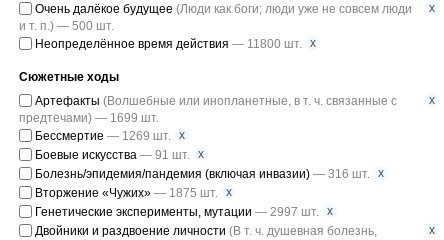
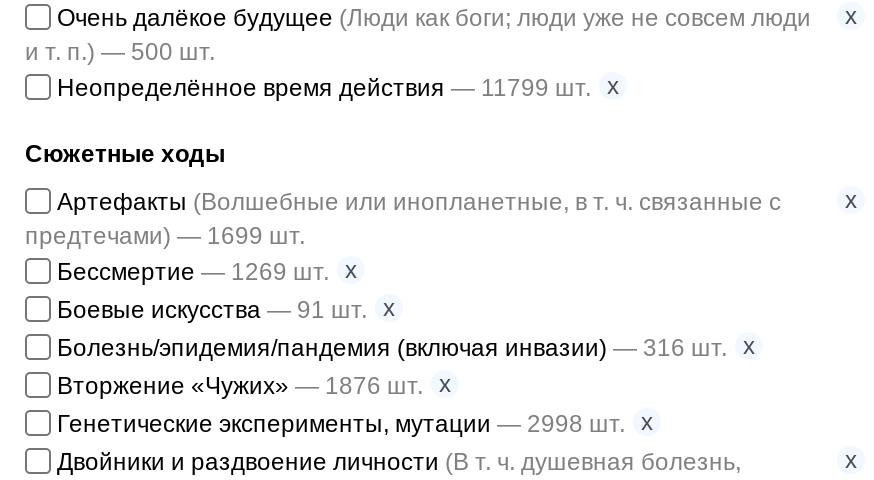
[35,36,316,51] Неопределённое время действия — 11800 шт. x -> [57,72,619,102] Неопределённое время действия — 11799 шт. x
[35,185,232,200] Вторжение «Чужих» — 1875 шт. x -> [57,370,451,400] Вторжение «Чужих» — 1876 шт. x
[35,204,333,219] Генетические эксперименты, мутации — 2997 шт. x -> [57,408,653,438] Генетические эксперименты, мутации — 2998 шт. x

